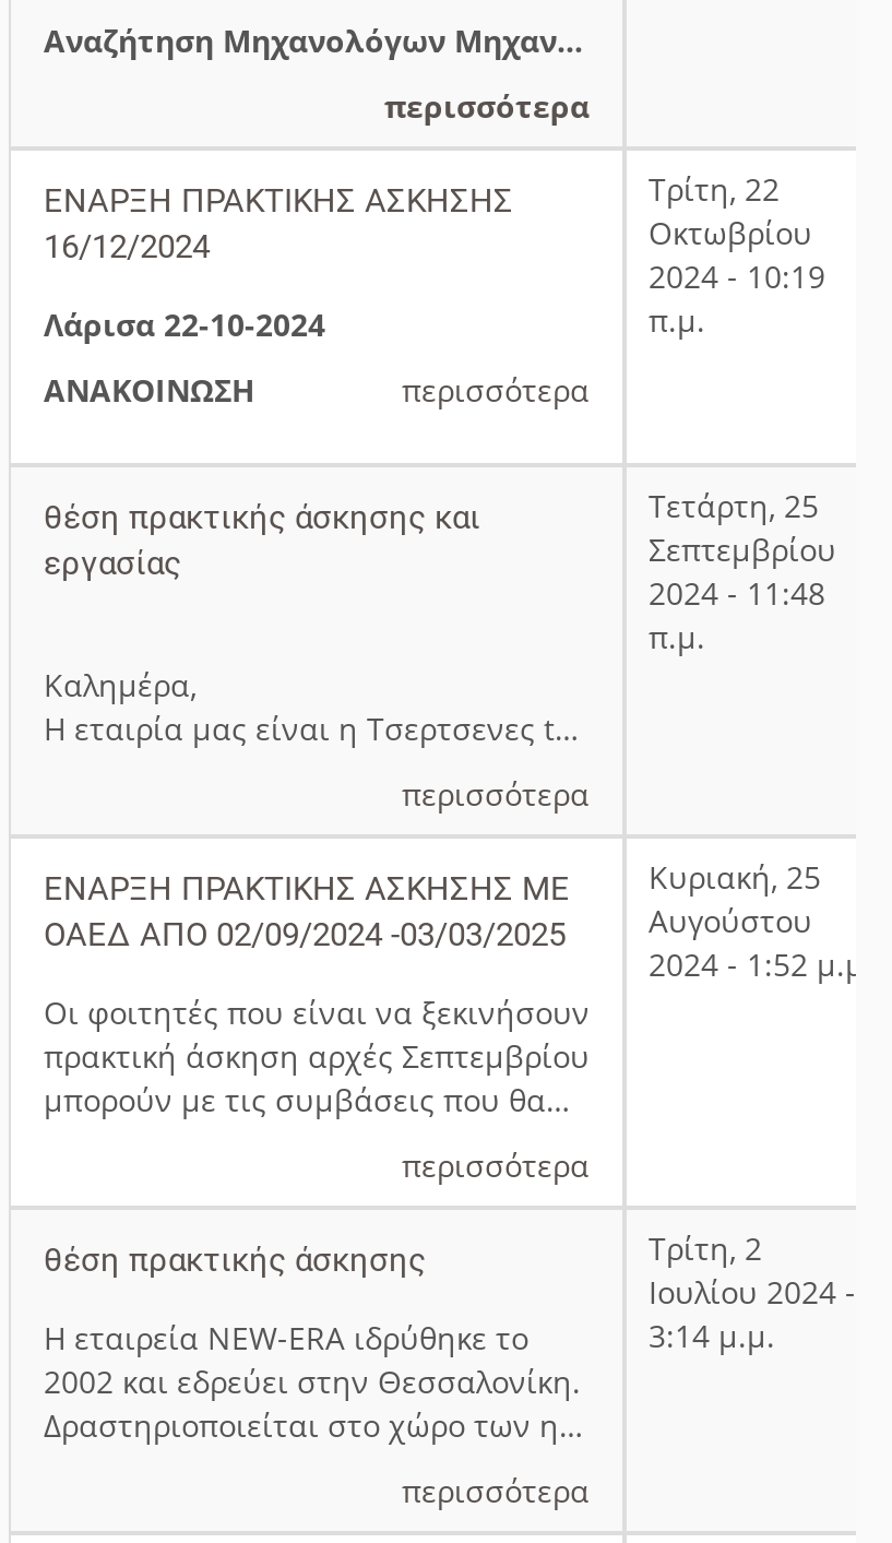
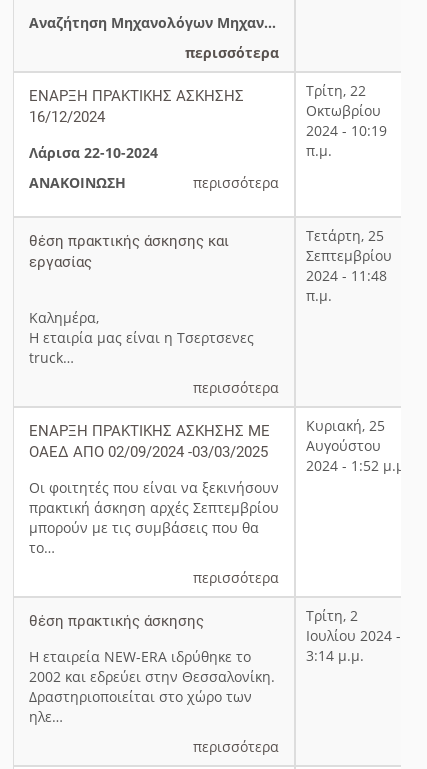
[44,708,579,750] Η εταιρία μας είναι η Τσερτσενες t… -> [29,328,254,367] Η εταιρία μας είναι η Τσερτσενες | truck…
[44,1079,570,1121] μπορούν με τις συμβάσεις που θα… -> [29,518,259,557] μπορούν με τις συμβάσεις που θα | το…
[44,1405,583,1446] Δραστηριοποιείται στο χώρο των η… -> [29,687,252,726] Δραστηριοποιείται στο χώρο των | ηλε…

